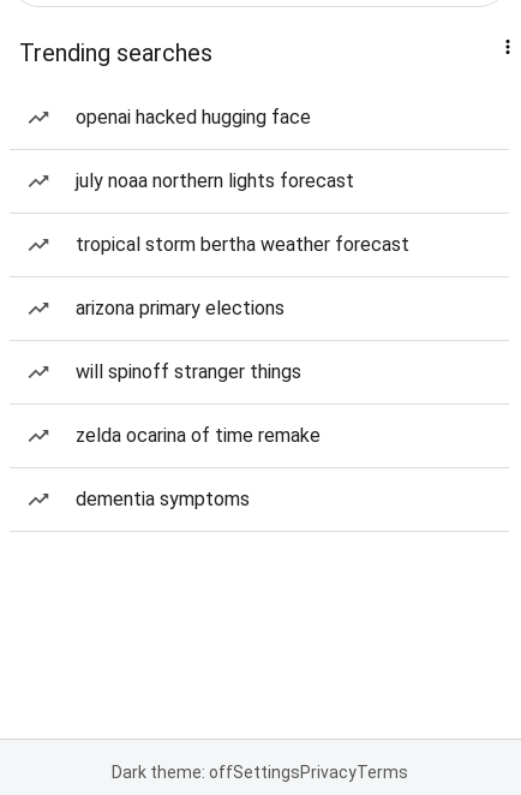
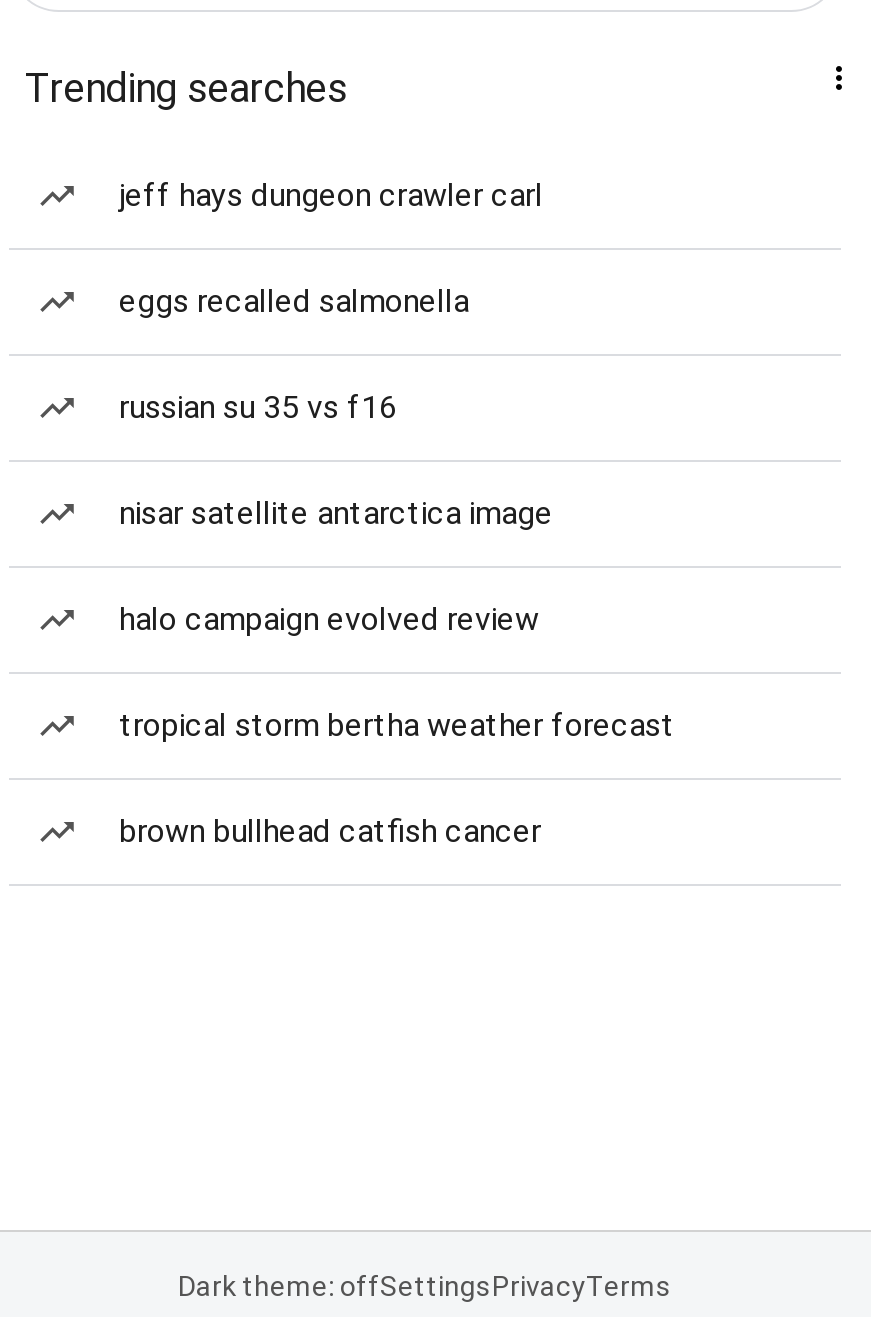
[76,106,354,192] openai hacked hugging face | july noaa northern lights forecast -> [119,176,553,638] jeff hays dungeon crawler carl | eggs recalled salmonella | russian su 35 vs f16 | nisar satellite antarctica image | halo campaign evolved review
moved [76,233,409,256] -> [119,706,675,744]: tropical storm bertha weather forecast
[76,297,321,510] arizona primary elections | will spinoff stranger things | zelda ocarina of time remake | dementia symptoms -> [119,812,541,850] brown bullhead catfish cancer

